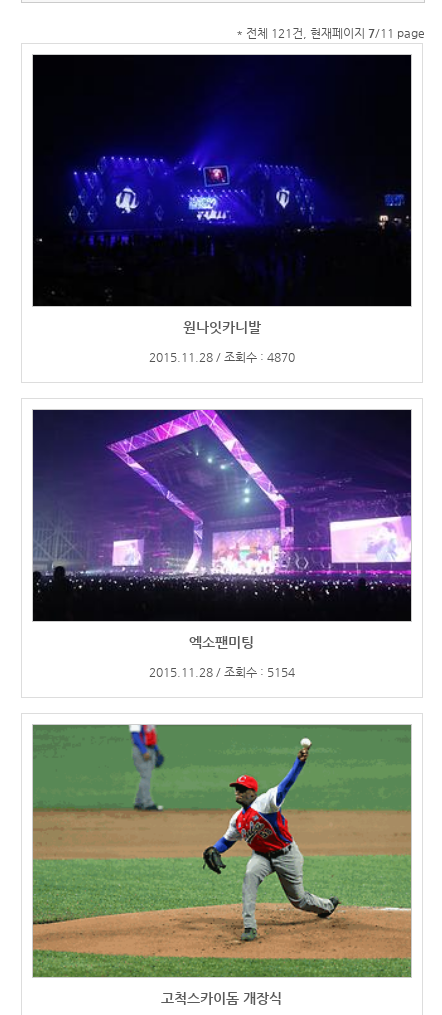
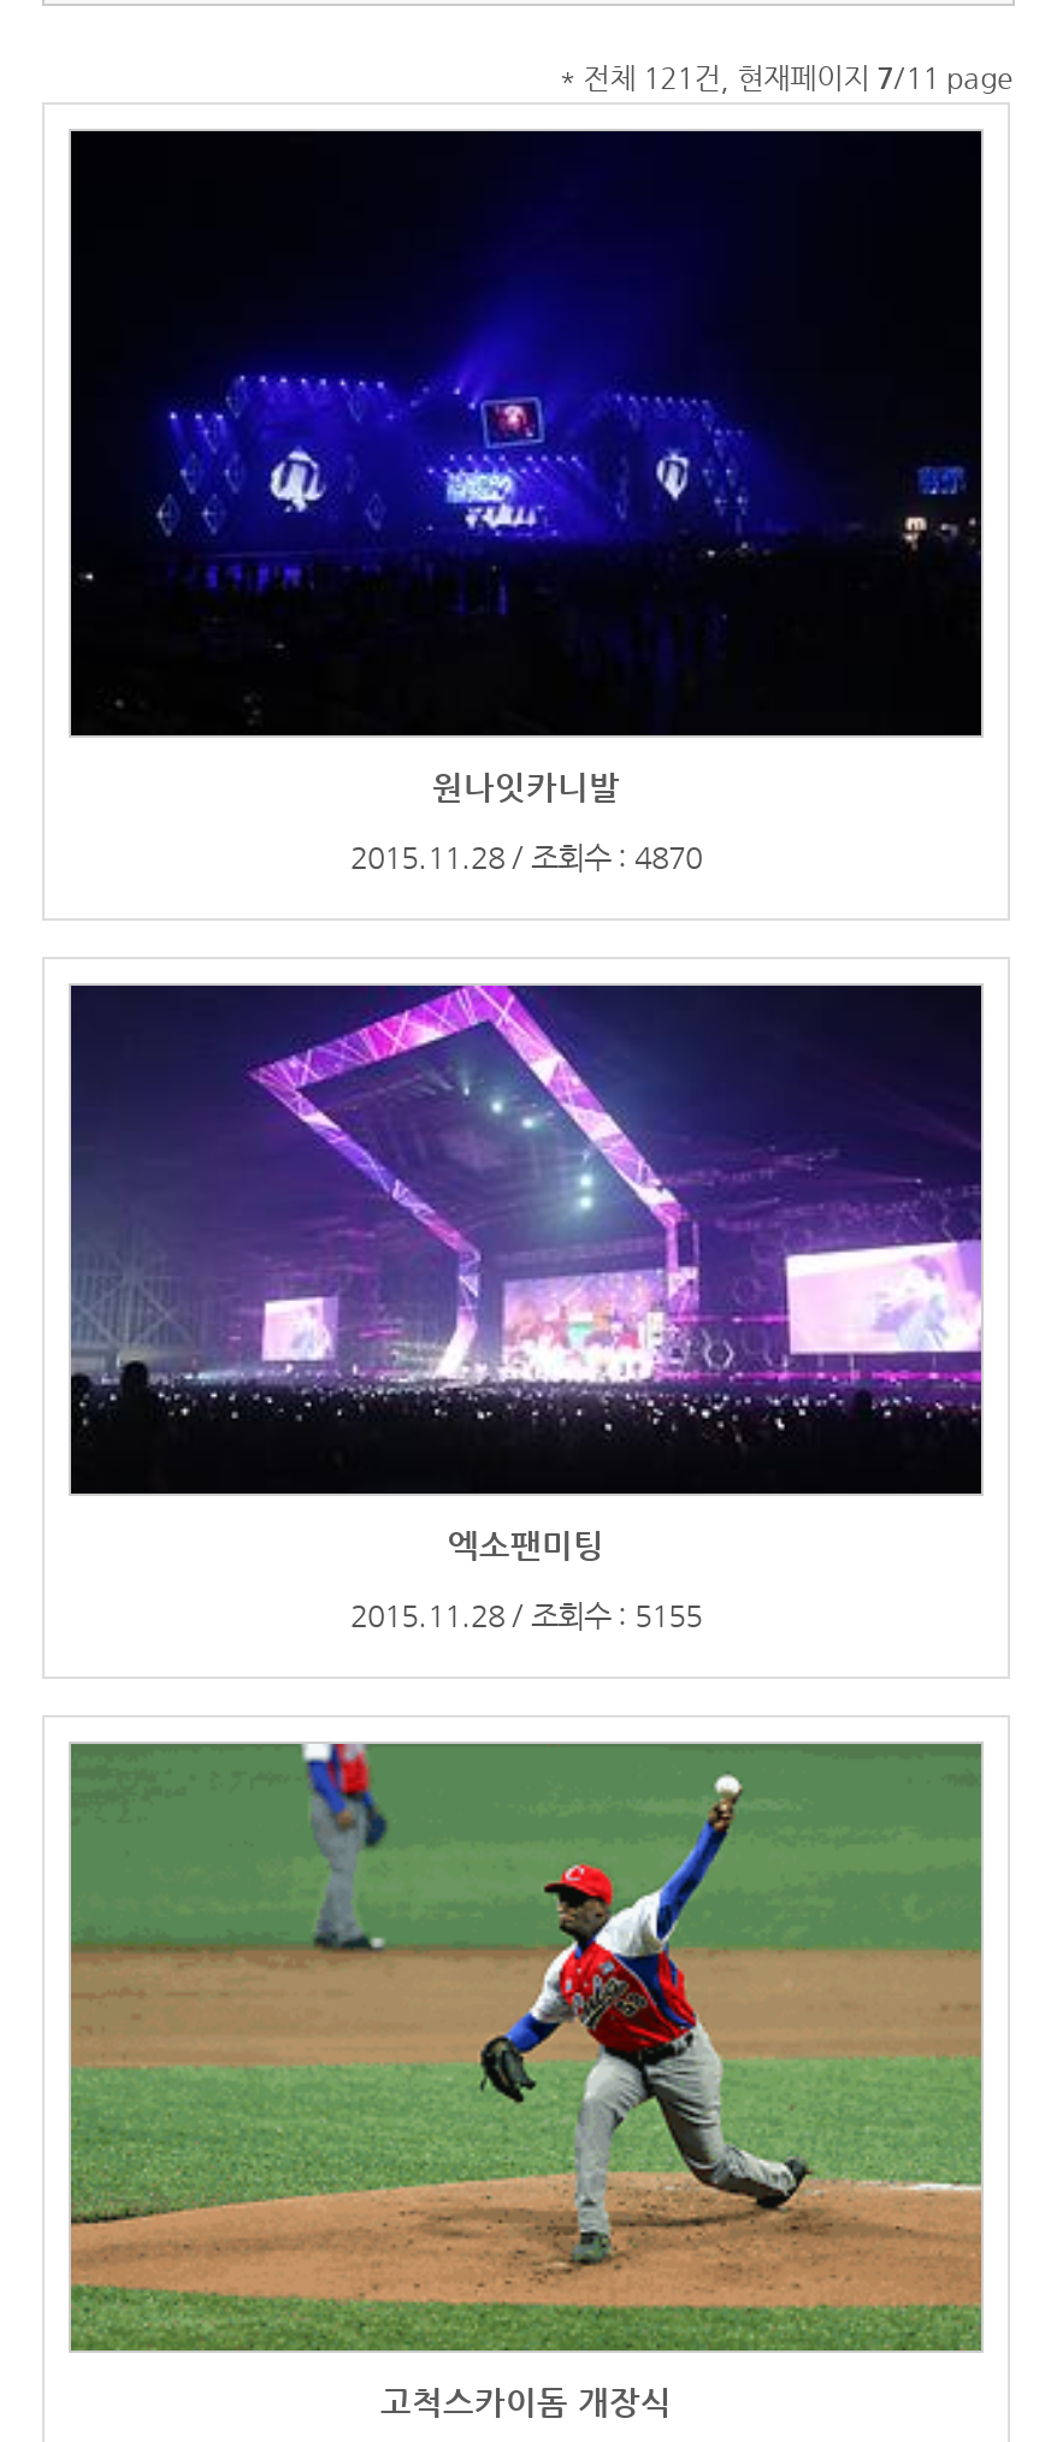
[149,665,295,679] 2015.11.28 / 조회수 : 5154 -> [350,1600,702,1634] 2015.11.28 / 조회수 : 5155

